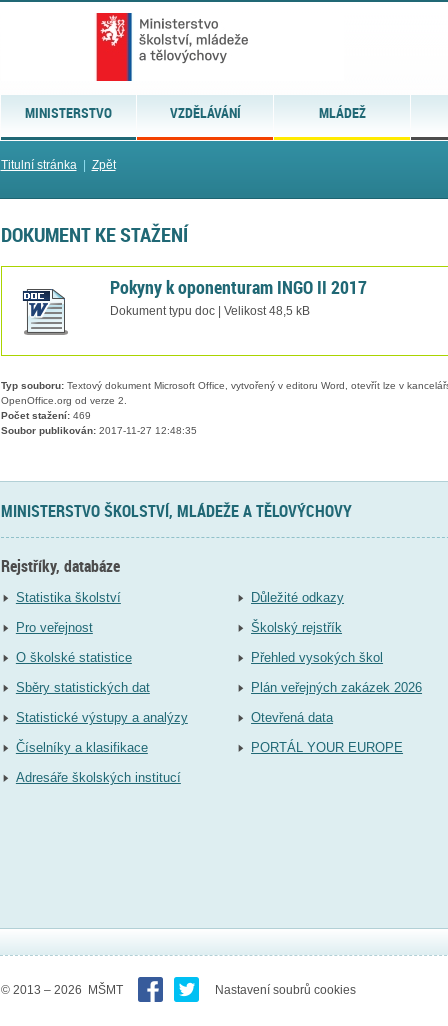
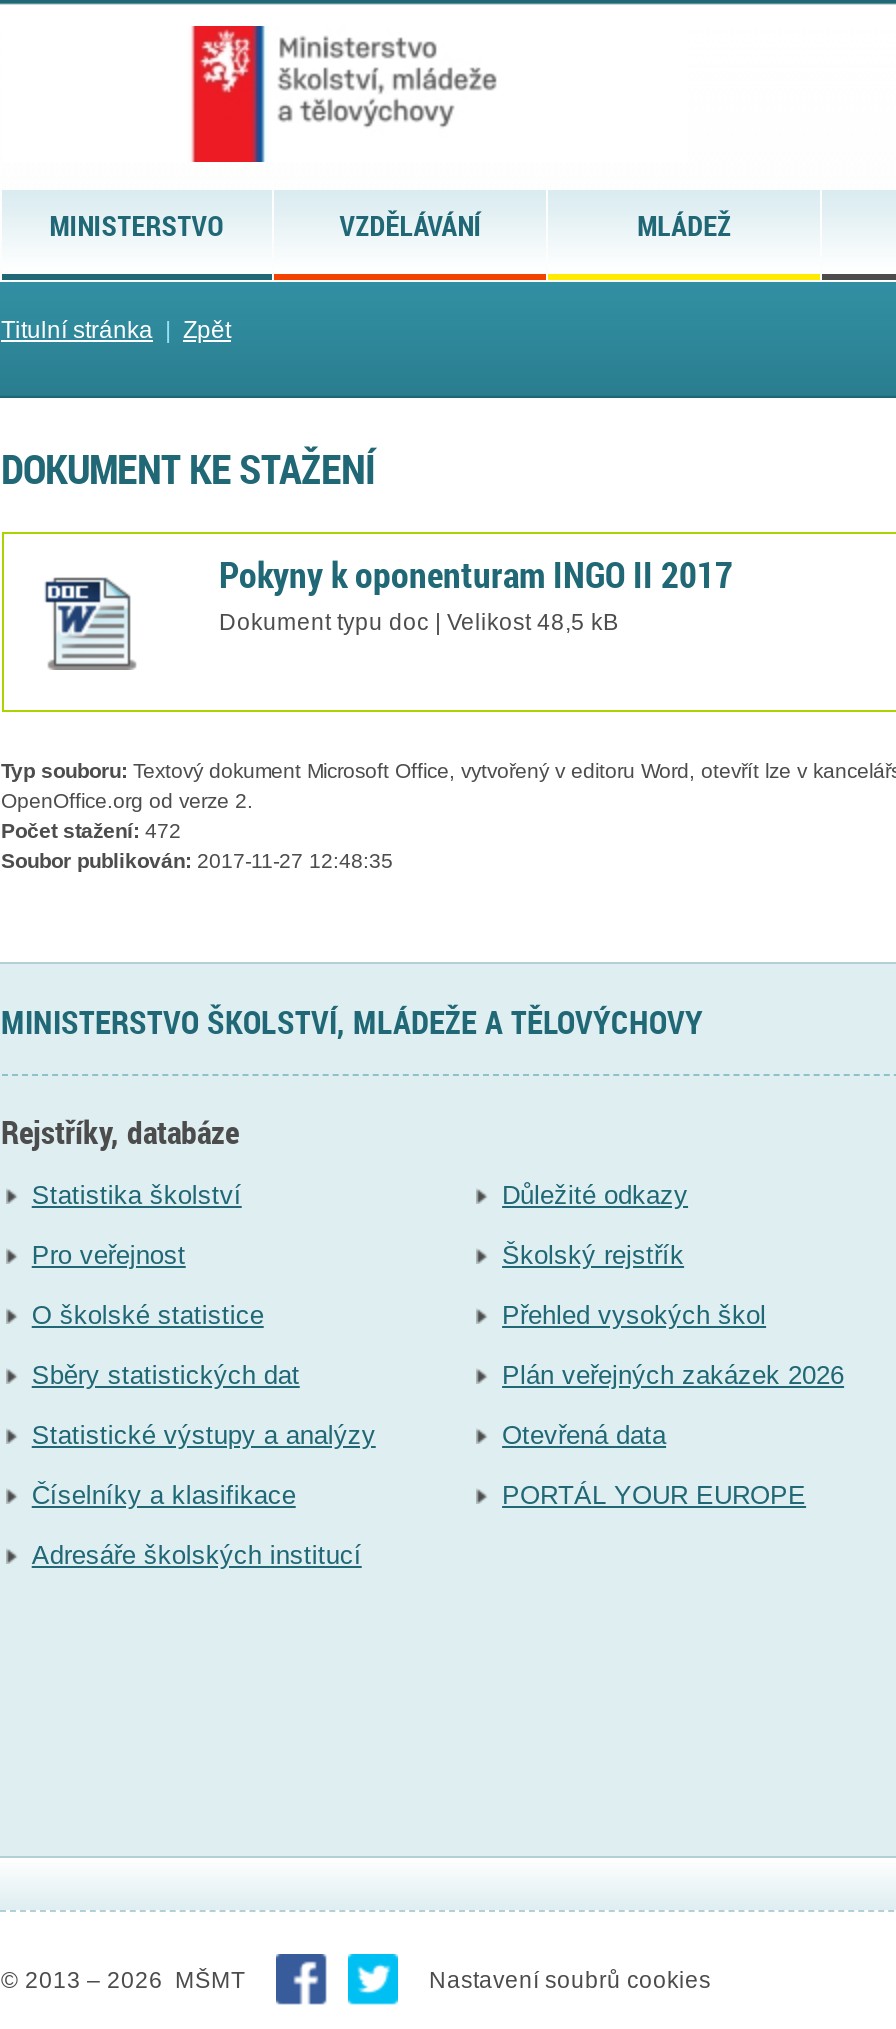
[0,410,90,421] Počet stažení: 469 -> [1,821,181,843] Počet stažení: 472

